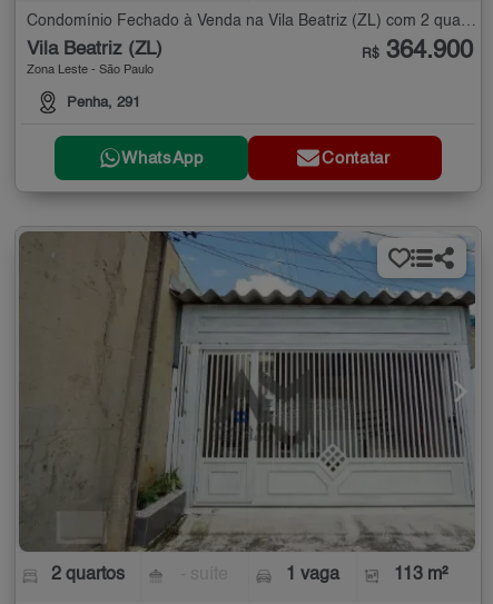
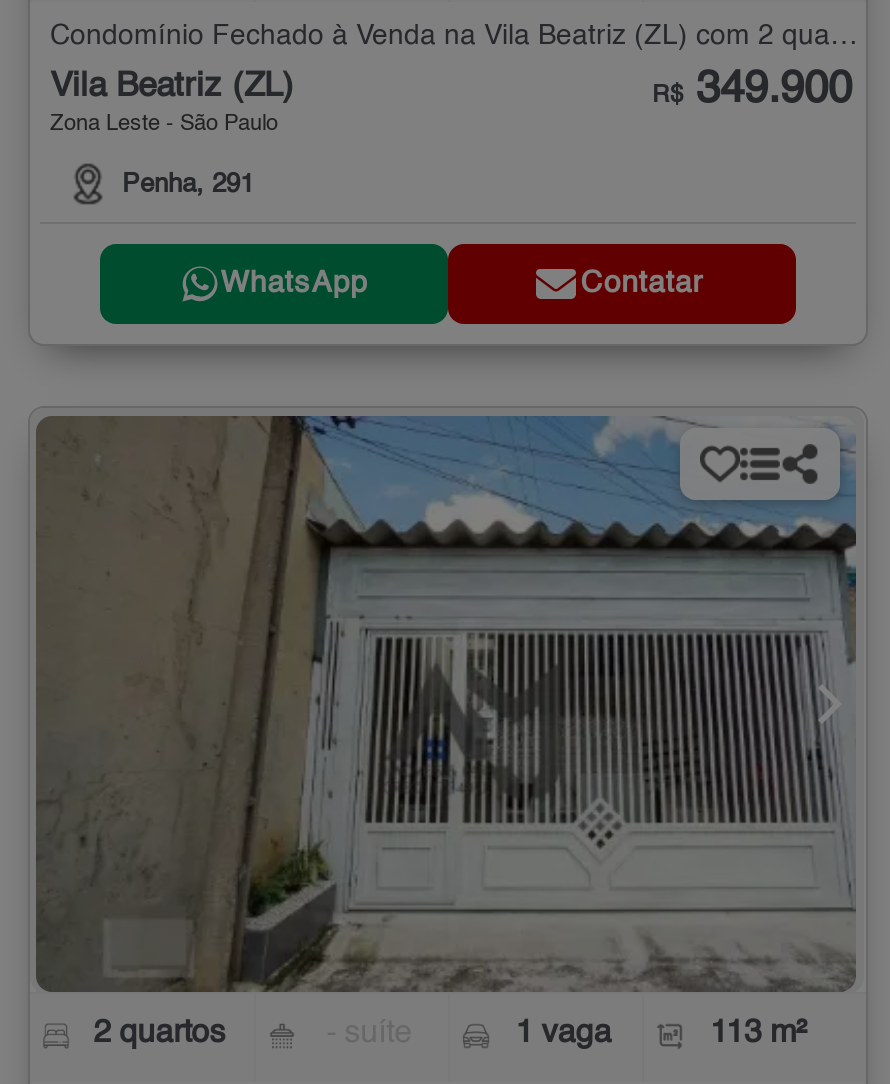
[362,39,473,64] R$364.900 -> [652,68,852,112] R$349.900

